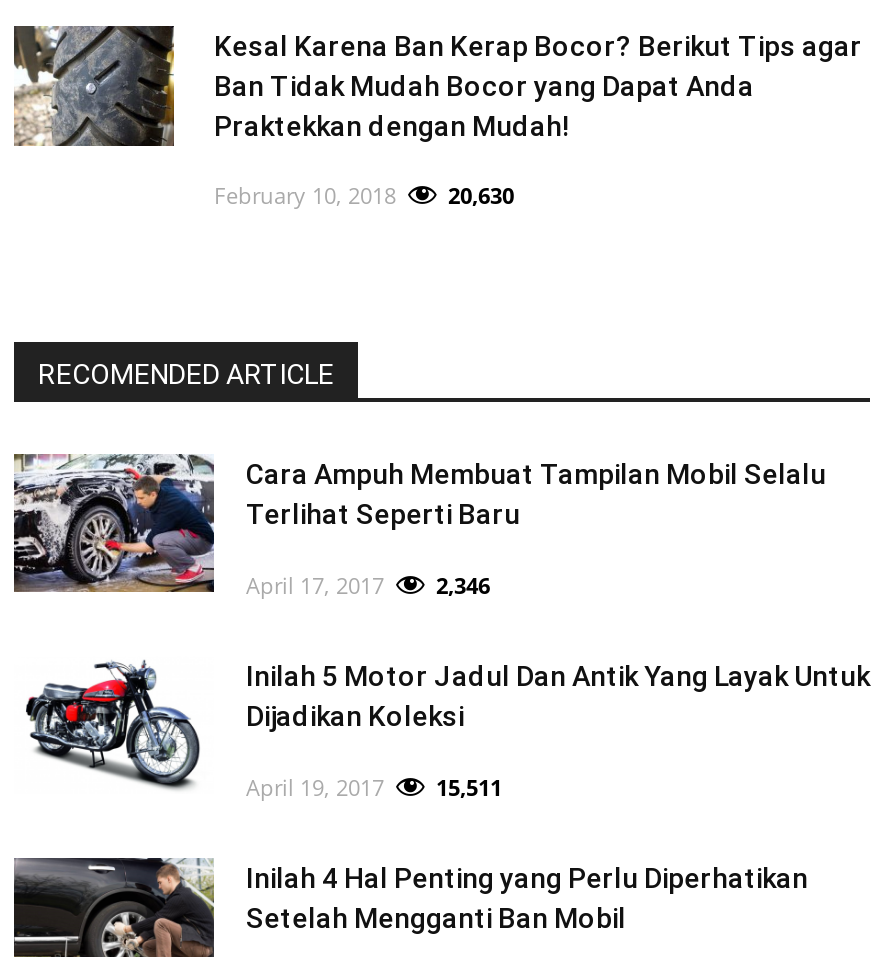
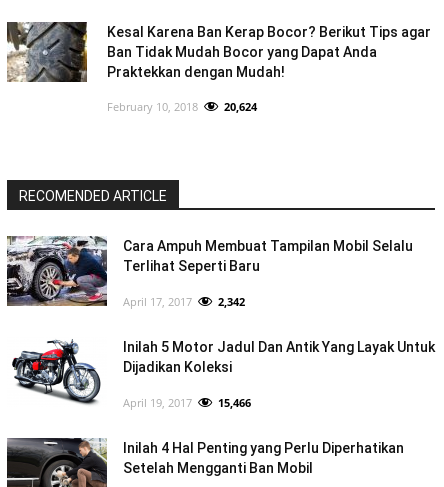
[214,180,514,210] February 10, 2018 20,630 -> [107,98,257,113] February 10, 2018 20,624
[246,570,490,600] April 17, 2017 2,346 -> [123,293,245,308] April 17, 2017 2,342
[246,772,502,802] April 19, 2017 15,511 -> [123,394,251,409] April 19, 2017 15,466

